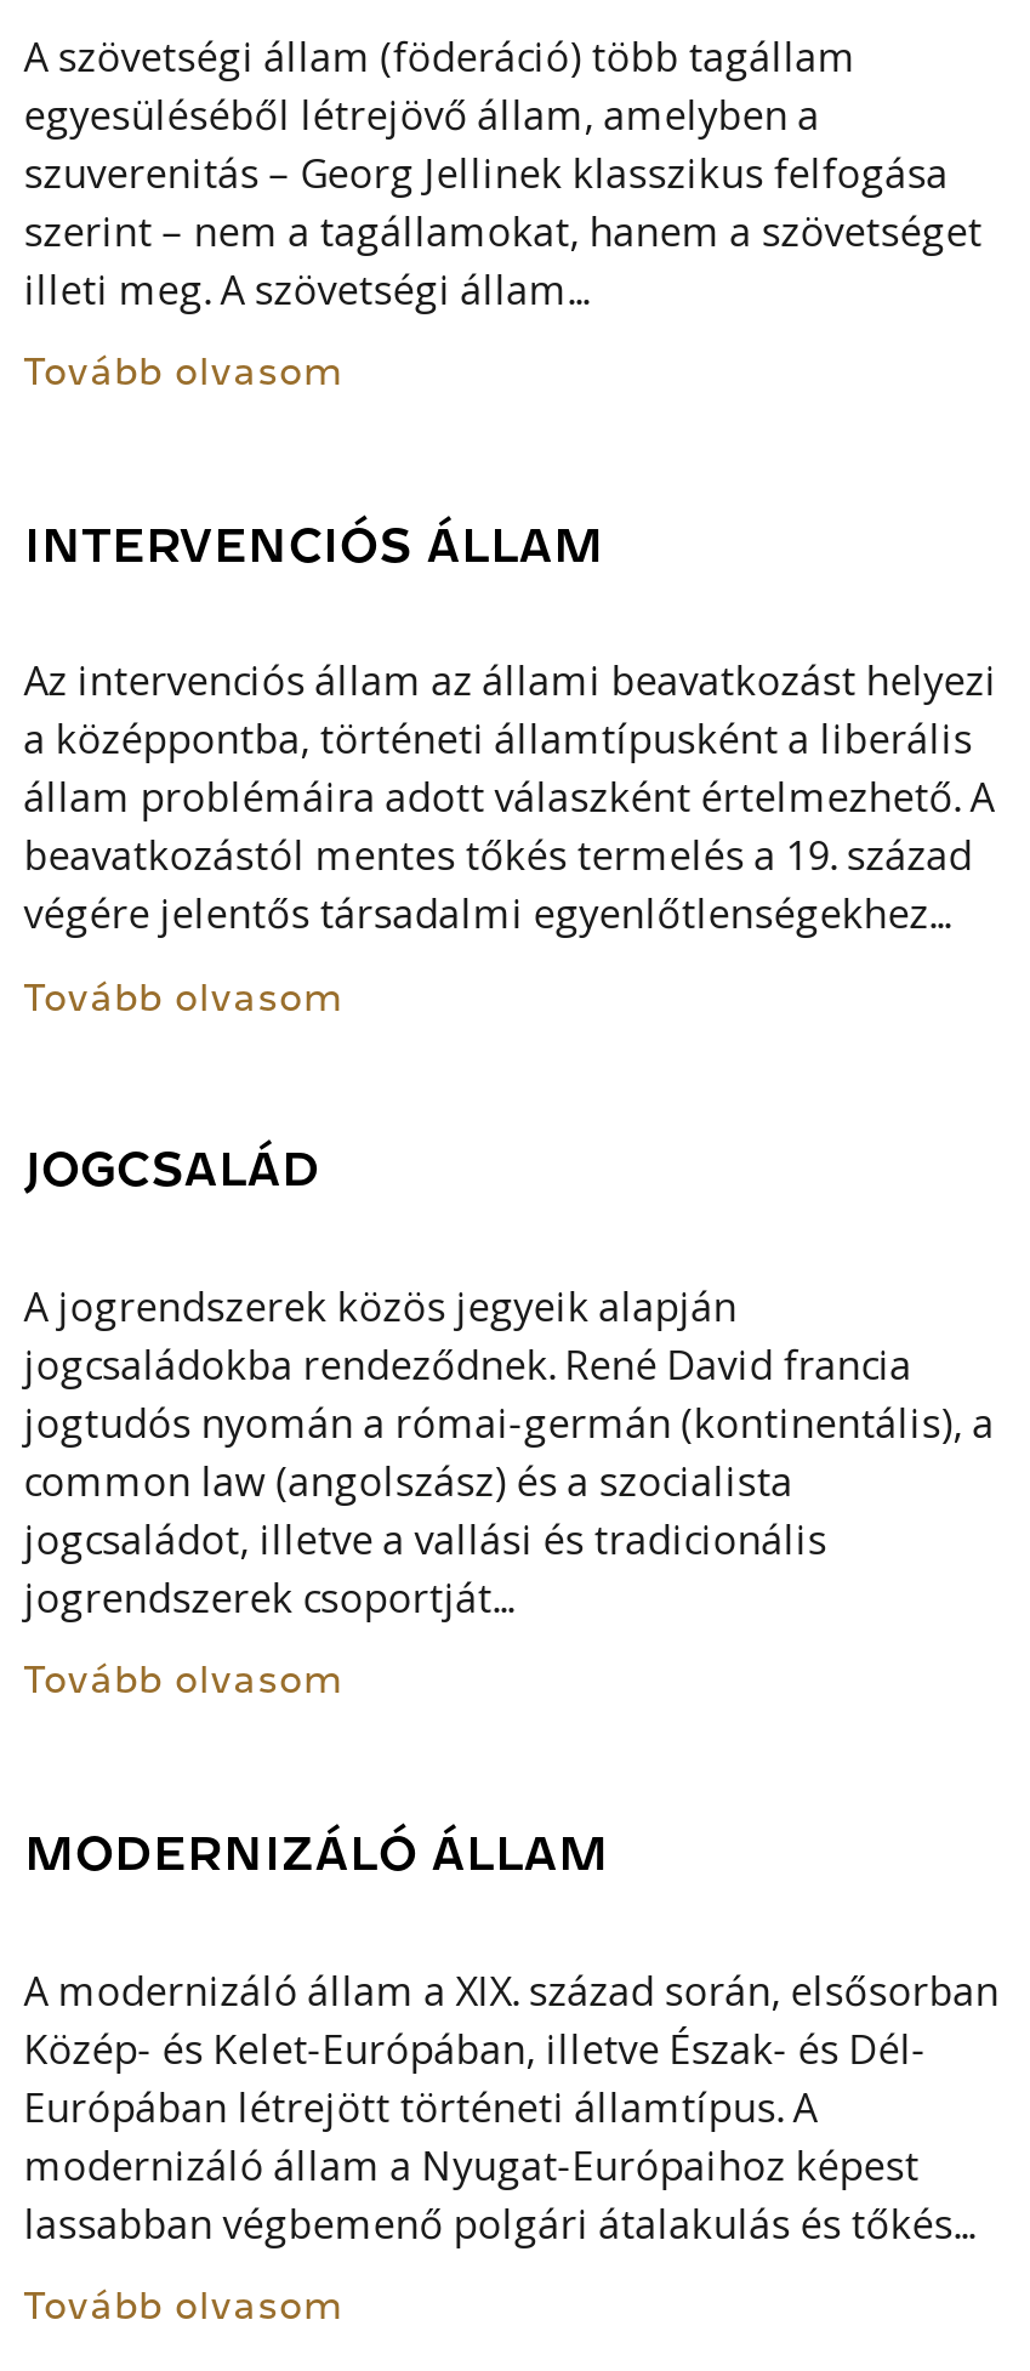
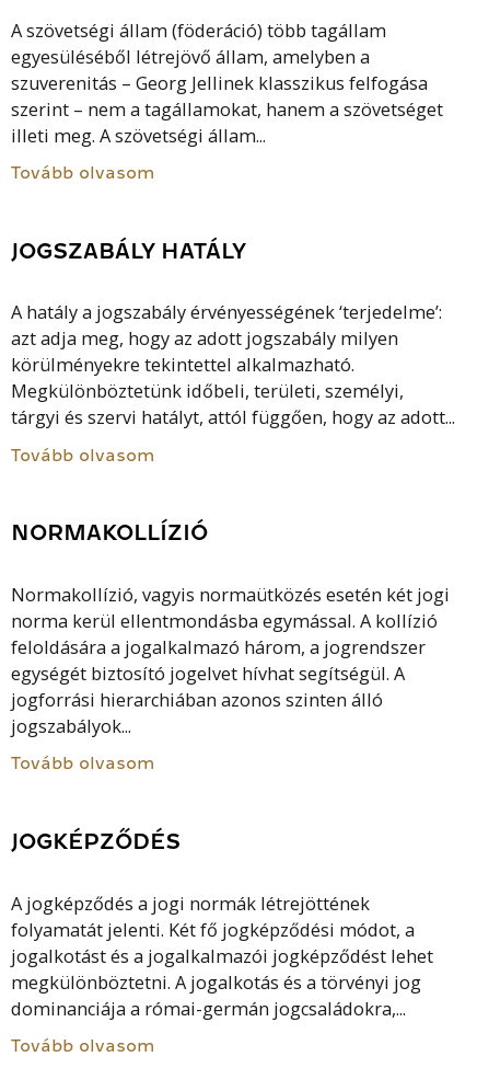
[24,520,604,568] INTERVENCIÓS ÁLLAM -> [11,239,246,261] JOGSZABÁLY HATÁLY
[24,655,997,941] Az intervenciós állam az állami beavatkozást helyezi | a középpontba, történeti államtípusként a liberális | állam problémáira adott válaszként értelmezhető. A | beavatkozástól mentes tőkés termelés a 19. század | végére jelentős társadalmi egyenlőtlenségekhez... -> [11,300,455,430] A hatály a jogszabály érvényességének ‘terjedelme’: | azt adja meg, hogy az adott jogszabály milyen | körülményekre tekintettel alkalmazható. | Megkülönböztetünk időbeli, területi, személyi, | tárgyi és szervi hatályt, attól függően, hogy az adott...
[24,1145,320,1193] JOGCSALÁD -> [11,522,208,544] NORMAKOLLÍZIÓ
[24,1280,994,1625] A jogrendszerek közös jegyeik alapján | jogcsaládokba rendeződnek. René David francia | jogtudós nyomán a római-germán (kontinentális), a | common law (angolszász) és a szocialista | jogcsaládot, illetve a vallási és tradicionális | jogrendszerek csoportját... -> [11,583,450,738] Normakollízió, vagyis normaütközés esetén két jogi | norma kerül ellentmondásba egymással. A kollízió | feloldására a jogalkalmazó három, a jogrendszer | egységét biztosító jogelvet hívhat segítségül. A | jogforrási hierarchiában azonos szinten álló | jogszabályok...
[24,1828,609,1877] MODERNIZÁLÓ ÁLLAM -> [11,830,181,852] JOGKÉPZŐDÉS
[24,1963,999,2250] A modernizáló állam a XIX. század során, elsősorban | Közép- és Kelet-Európában, illetve Észak- és Dél- | Európában létrejött történeti államtípus. A | modernizáló állam a Nyugat-Európaihoz képest | lassabban végbemenő polgári átalakulás és tőkés... -> [11,891,434,1020] A jogképződés a jogi normák létrejöttének | folyamatát jelenti. Két fő jogképződési módot, a | jogalkotást és a jogalkalmazói jogképződést lehet | megkülönböztetni. A jogalkotás és a törvényi jog | dominanciája a római-germán jogcsaládokra,...

